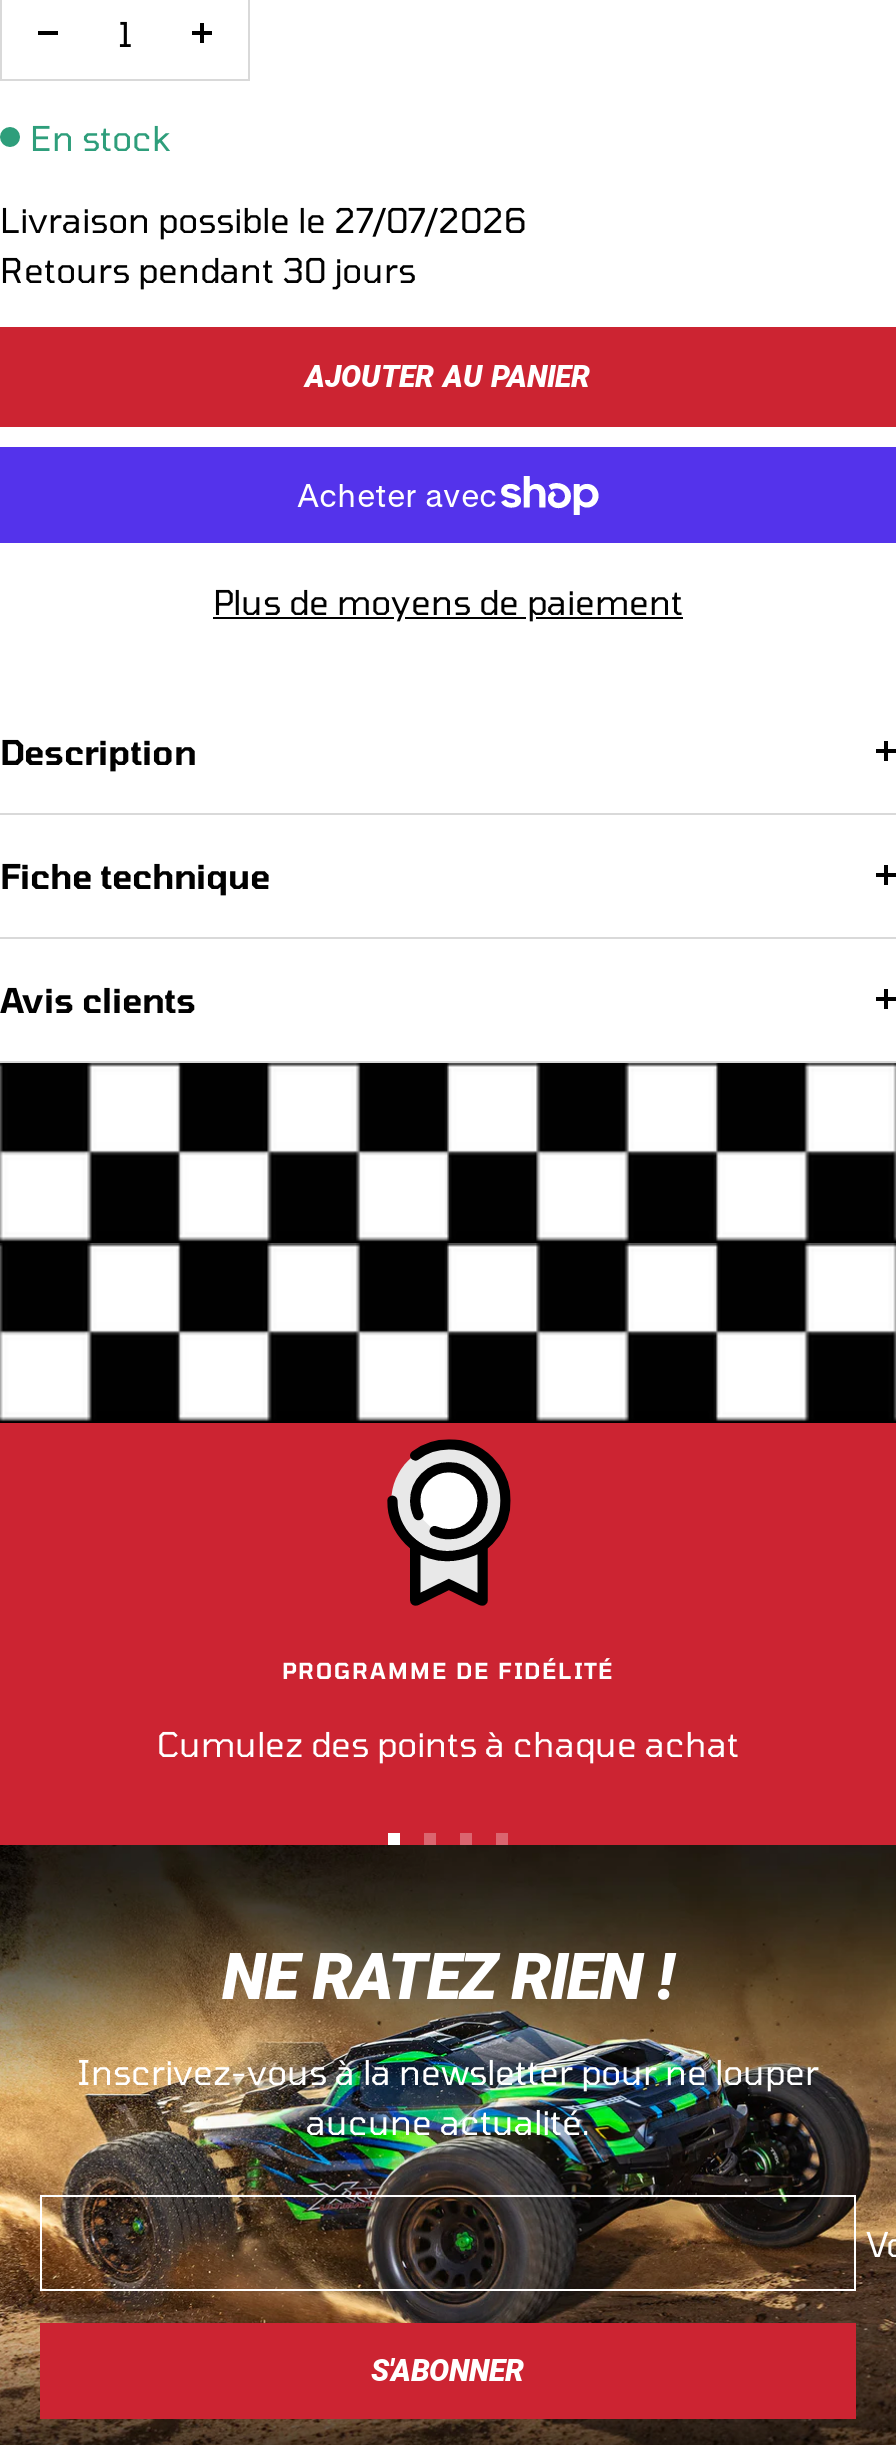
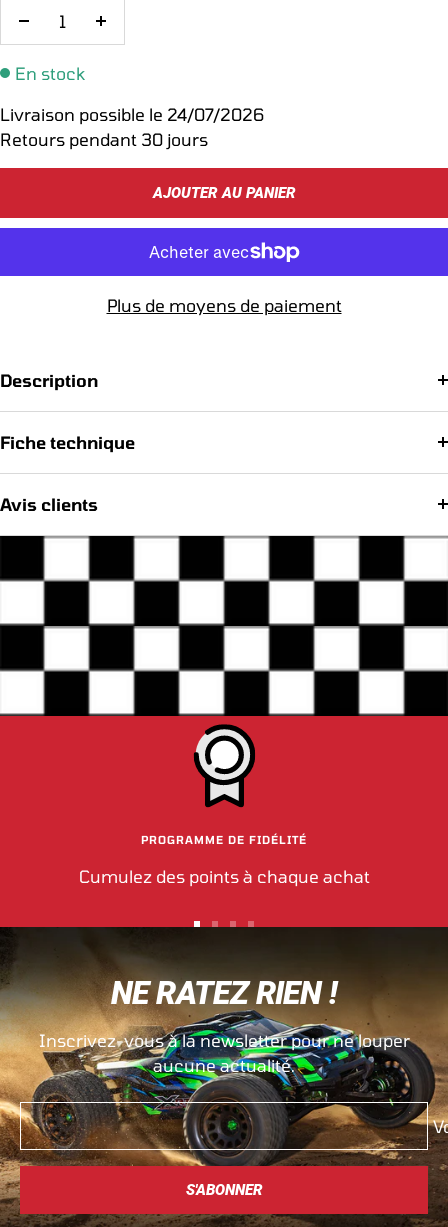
[0,199,526,239] Livraison possible le 27/07/2026 -> [0,104,264,124] Livraison possible le 24/07/2026

